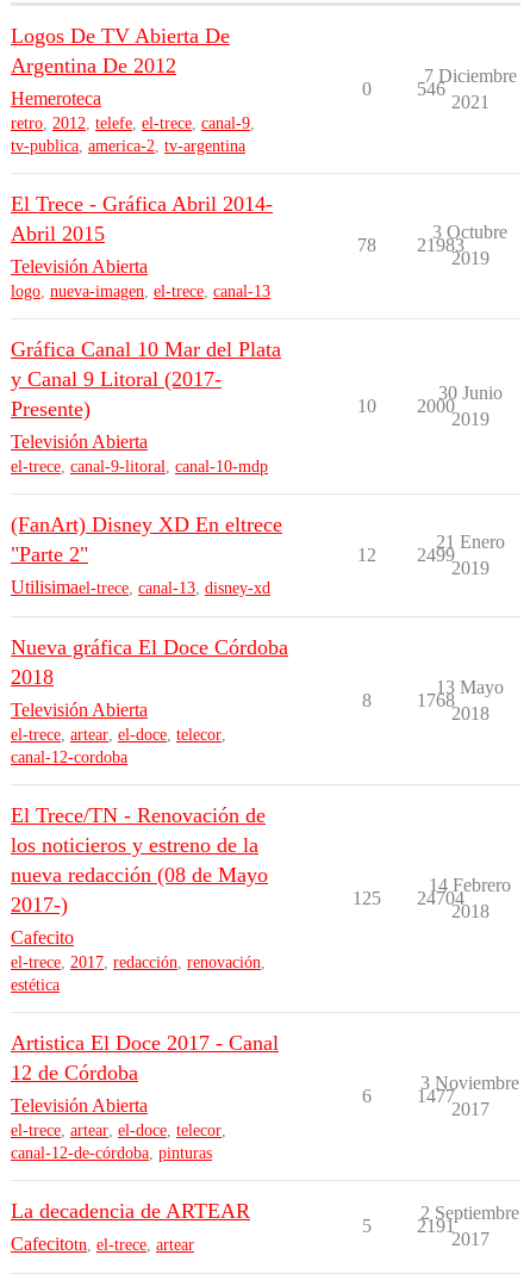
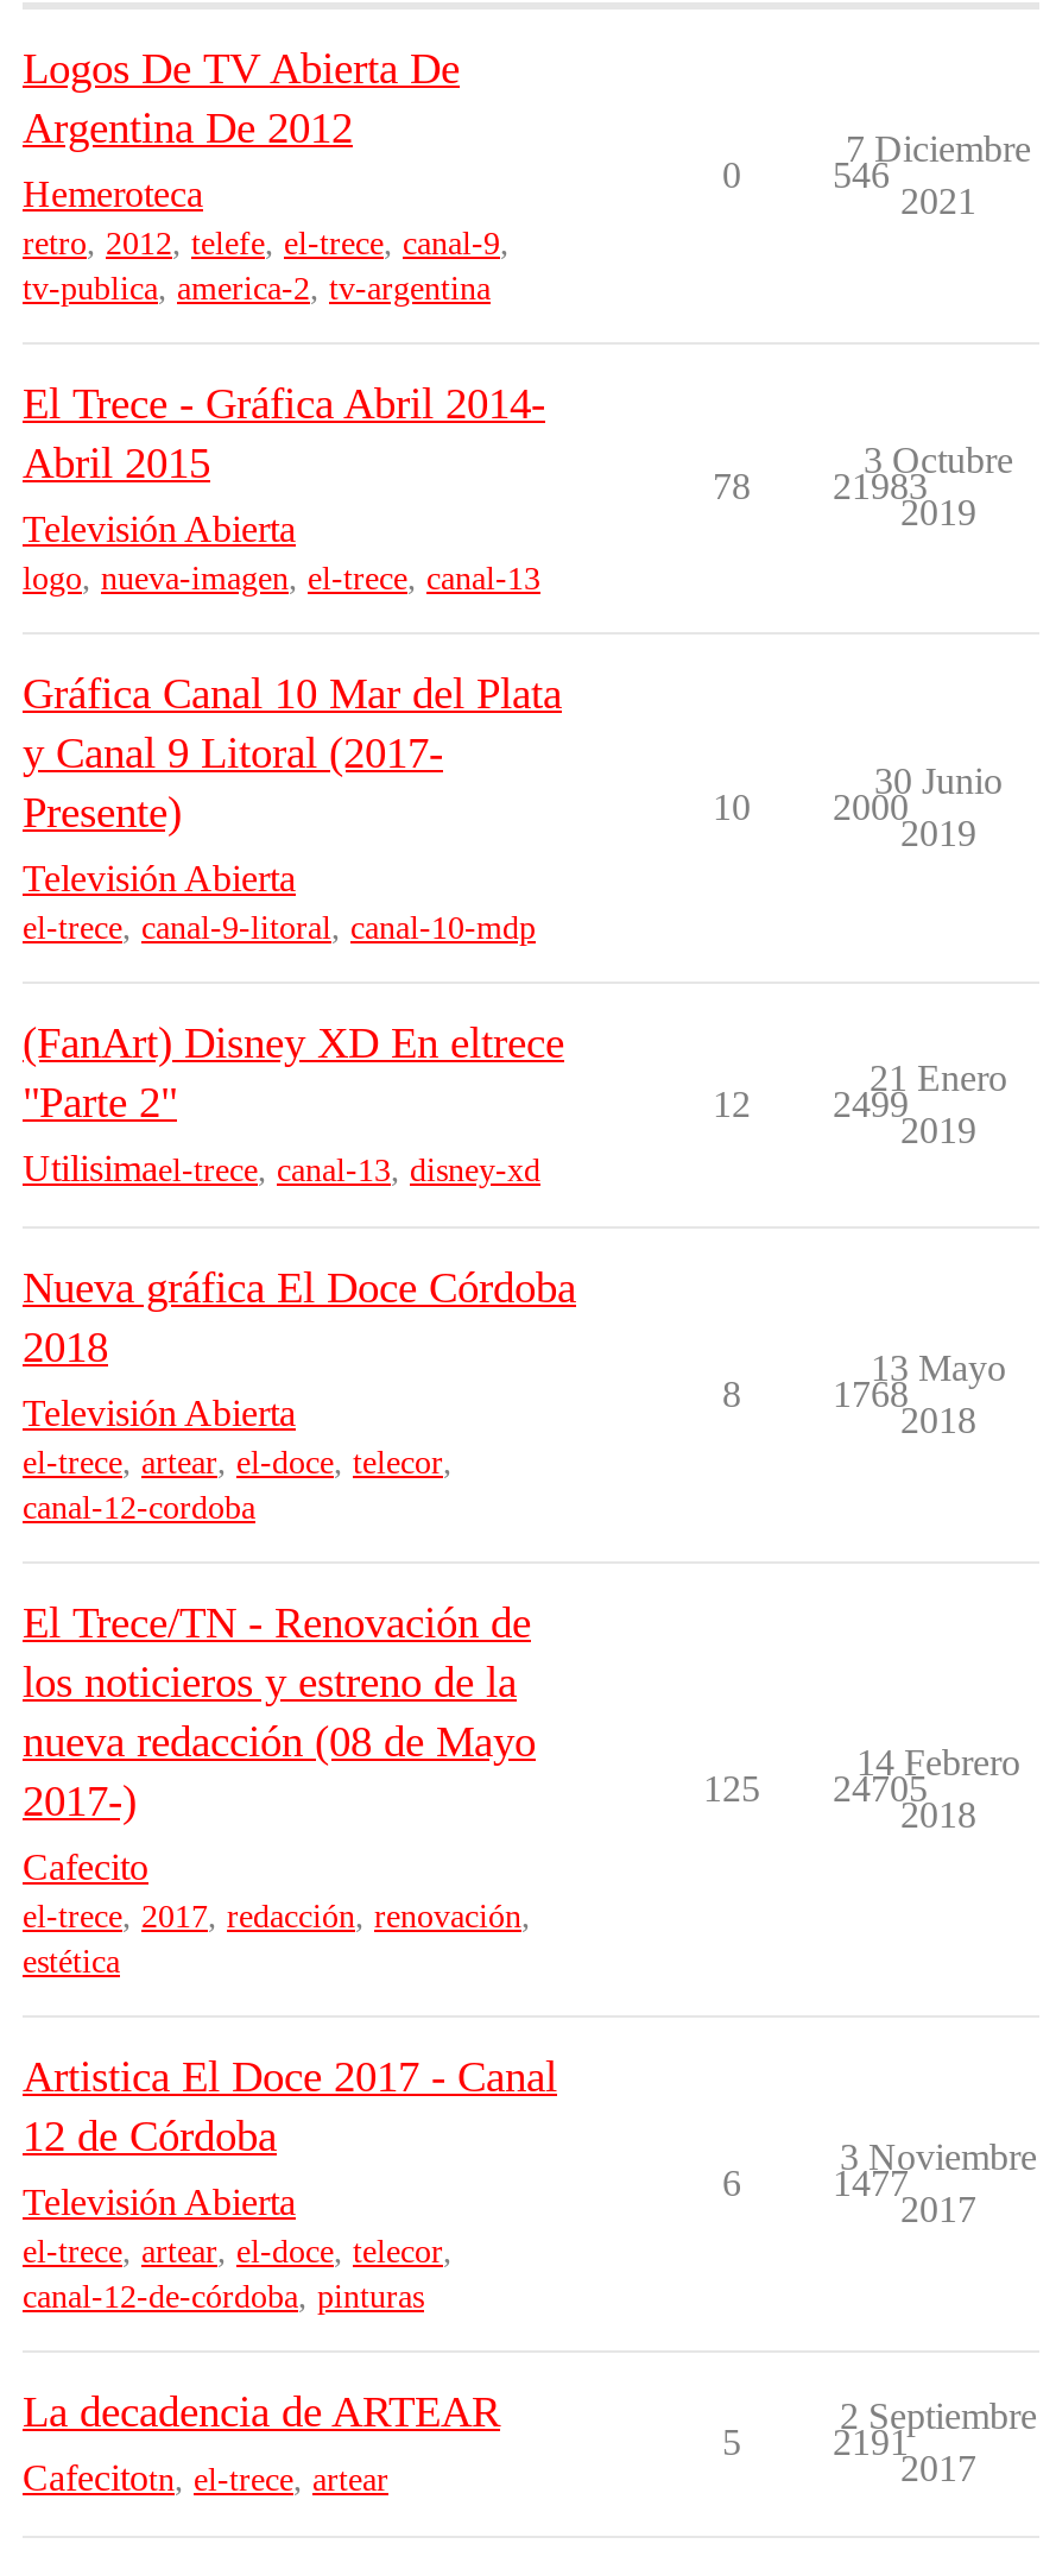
[352,888,464,908] 125 24704 -> [703,1768,928,1809] 125 24705

